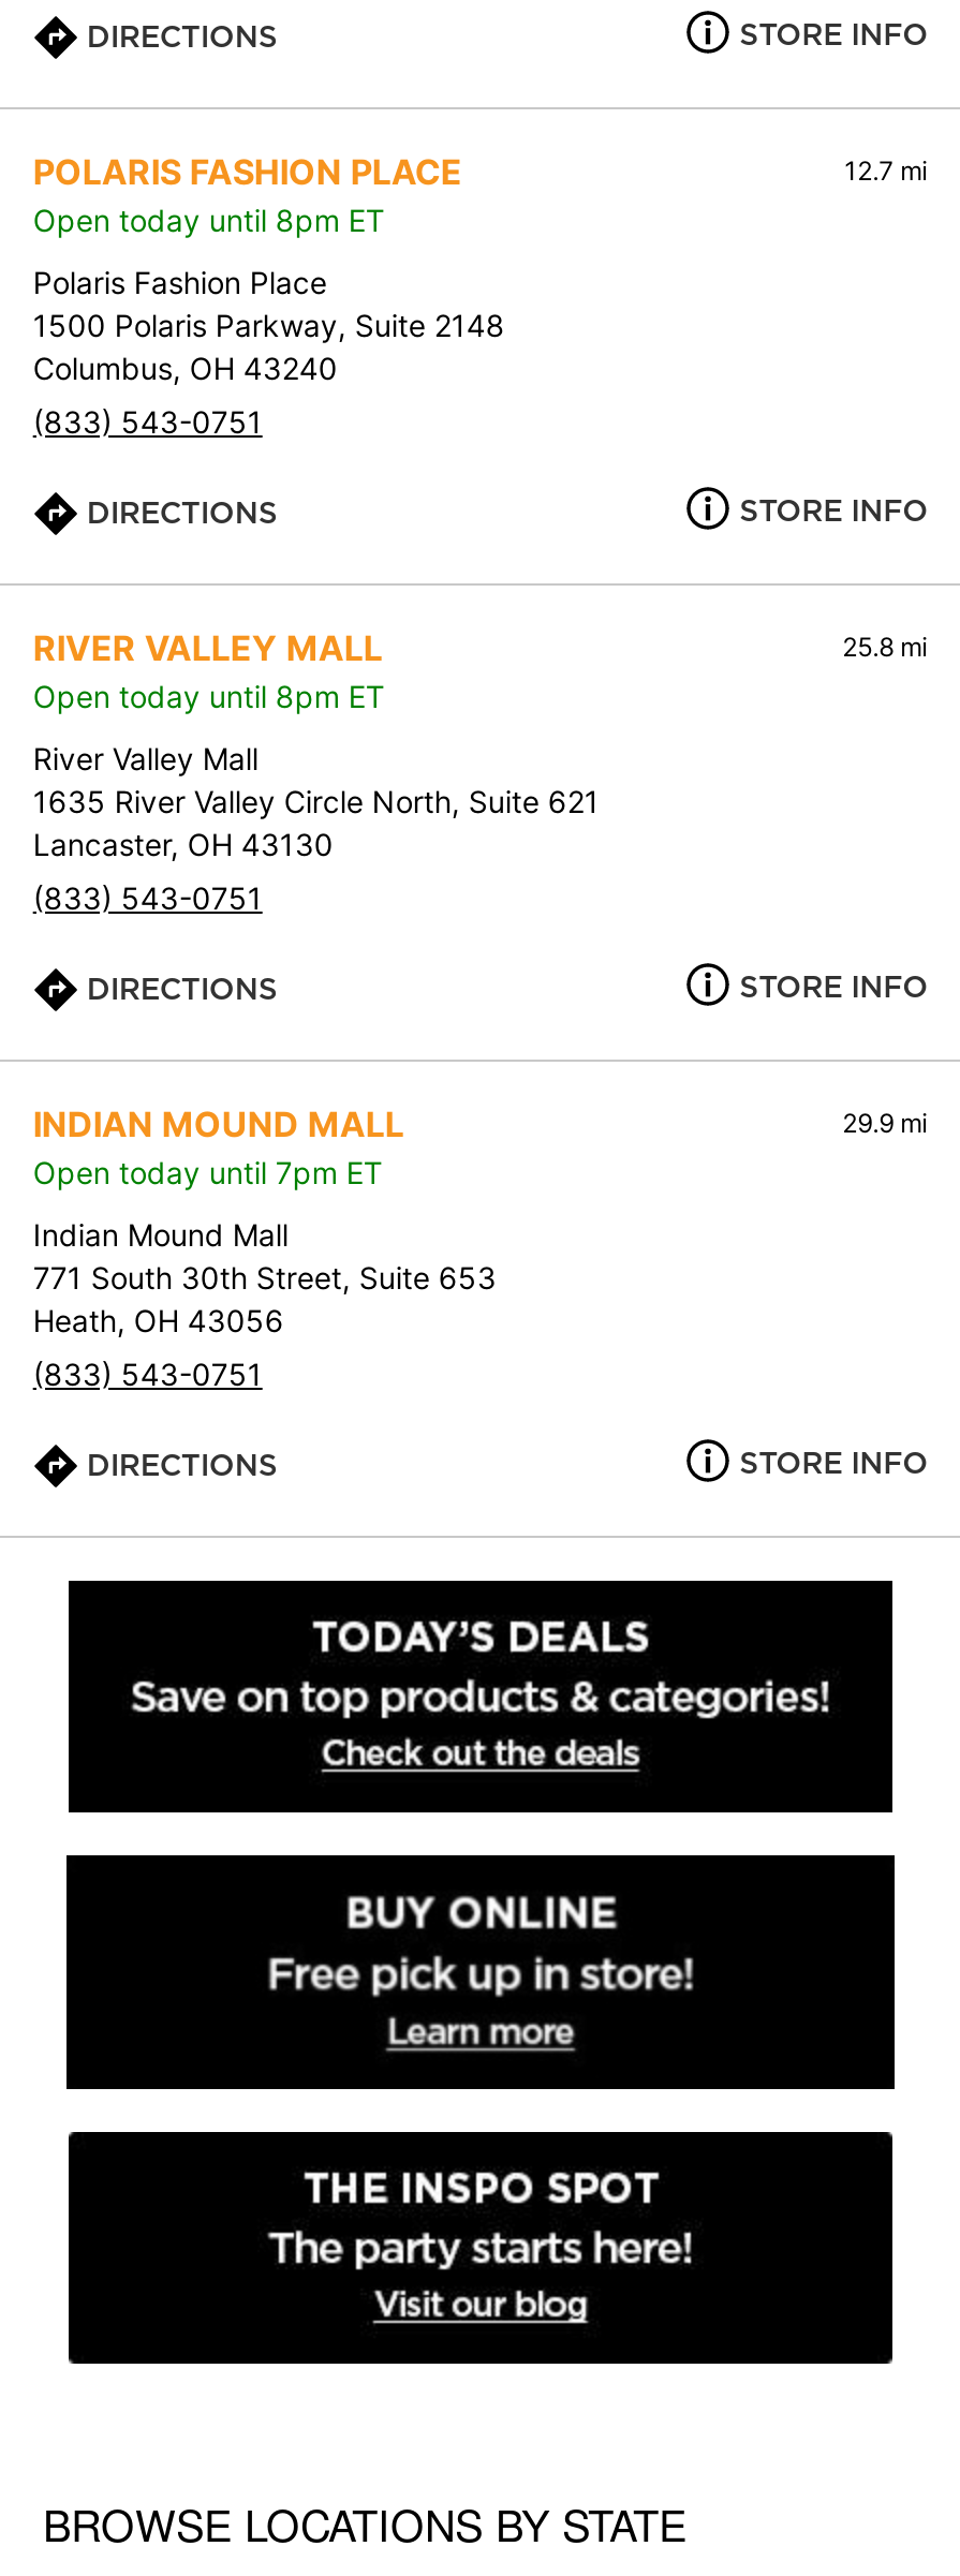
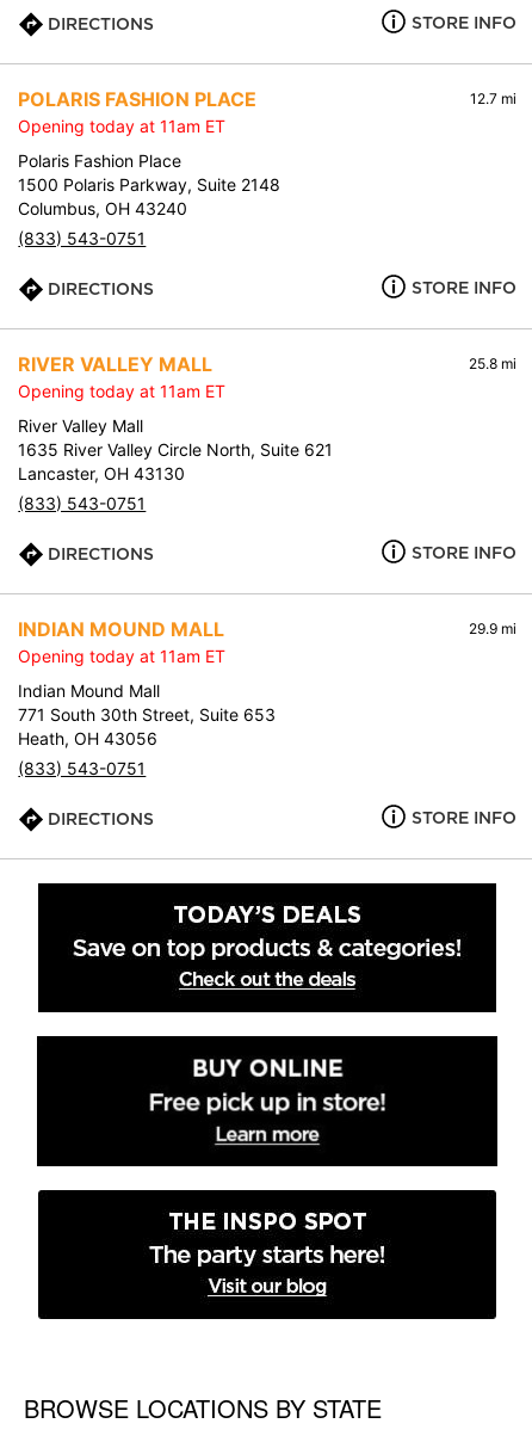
[33,202,385,238] Open today until 8pm ET -> [18,116,226,136] Opening today at 11am ET
[33,678,385,714] Open today until 8pm ET -> [18,381,226,401] Opening today at 11am ET
[33,1154,382,1190] Open today until 7pm ET -> [18,646,226,666] Opening today at 11am ET

